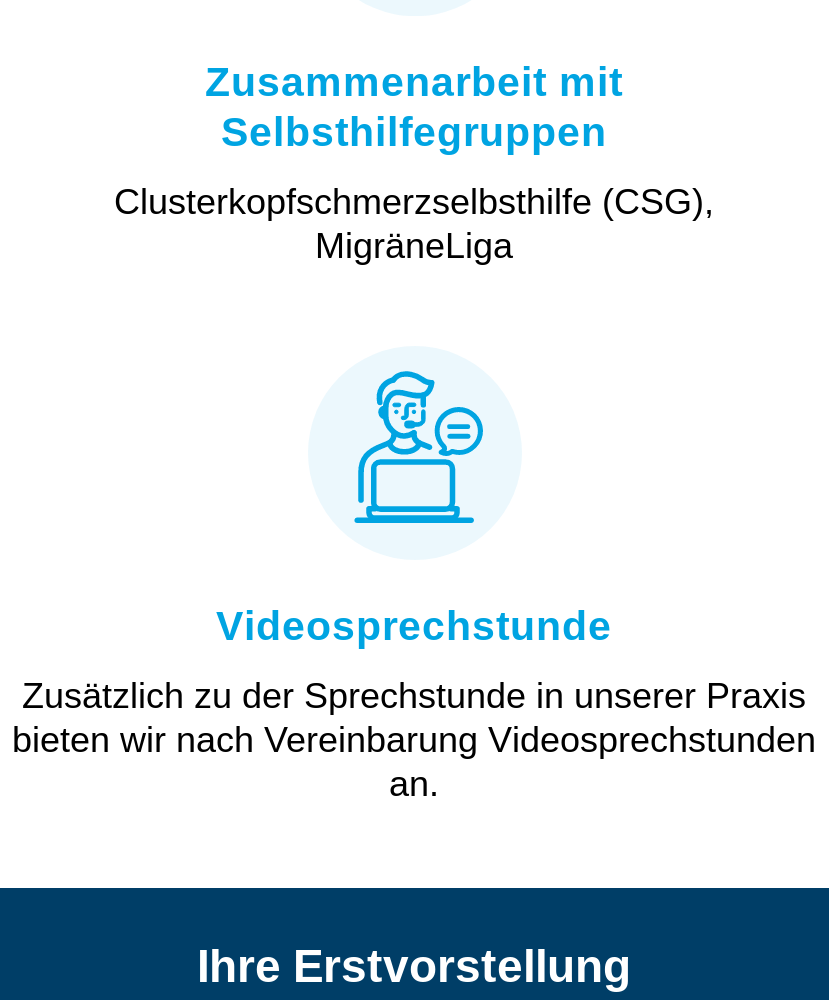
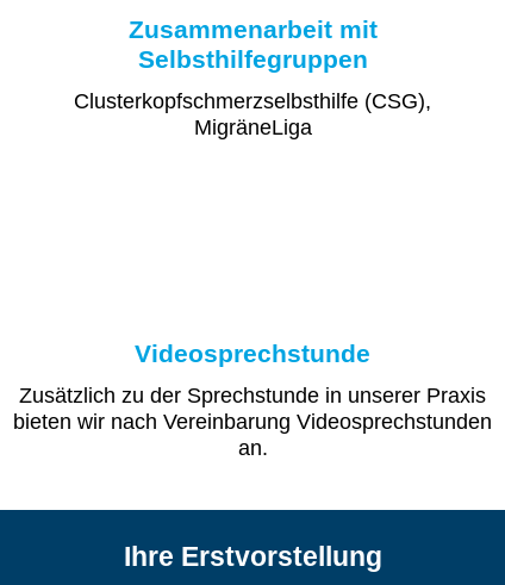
[352,368,486,526] [image] -> none

